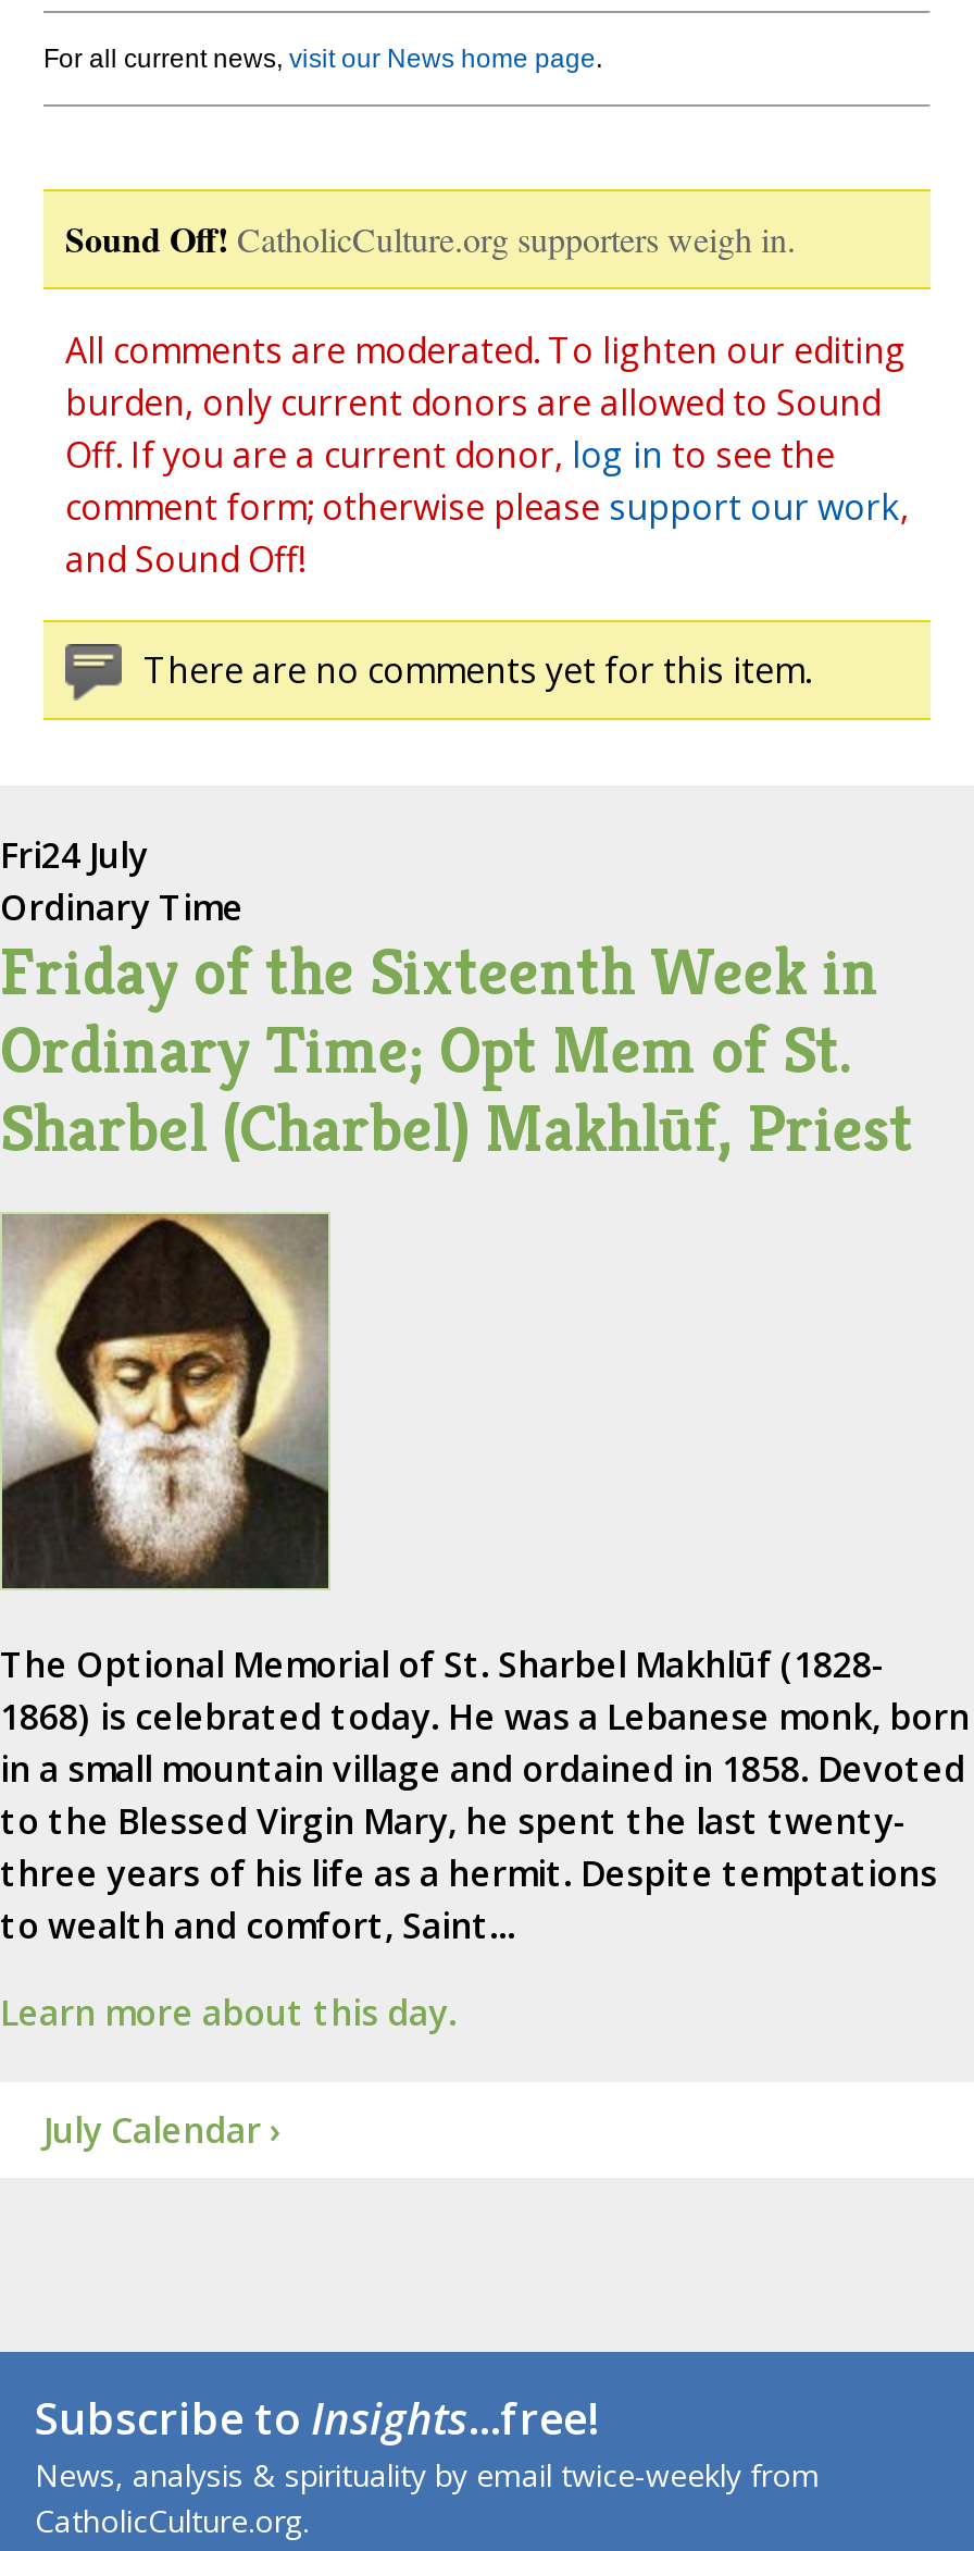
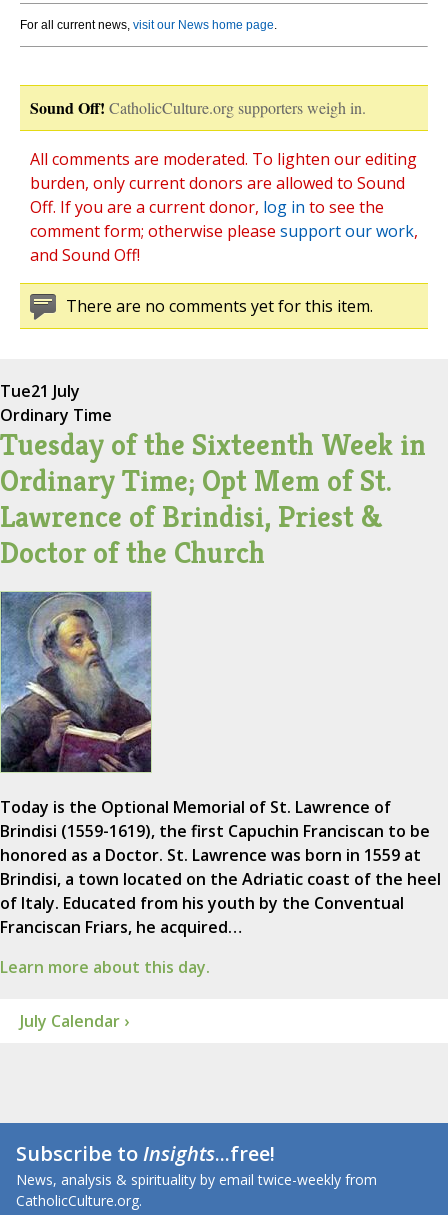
[0,831,148,879] Fri24 July -> [0,380,80,402] Tue21 July
[0,931,878,1014] Friday of the Sixteenth Week in -> [0,426,426,464] Tuesday of the Sixteenth Week in
[0,1088,913,1171] Sharbel (Charbel) Makhlūf, Priest -> [0,498,382,572] Lawrence of Brindisi, Priest & | Doctor of the Church
[7,1266,328,1588] [image] -> [3,591,151,745] [image]
[0,1641,970,1950] The Optional Memorial of St. Sharbel Makhlūf (1828- | 1868) is celebrated today. He was a Lebanese monk, born | in a small mountain village and ordained in 1858. Devoted | to the Blessed Virgin Mary, he spent the last twenty- | three years of his life as a hermit. Despite temptations | to wealth and comfort, Saint… -> [0,796,441,938] Today is the Optional Memorial of St. Lawrence of | Brindisi (1559-1619), the first Capuchin Franciscan to be | honored as a Doctor. St. Lawrence was born in 1559 at | Brindisi, a town located on the Adriatic coast of the heel | of Italy. Educated from his youth by the Conventual | Franciscan Friars, he acquired…

